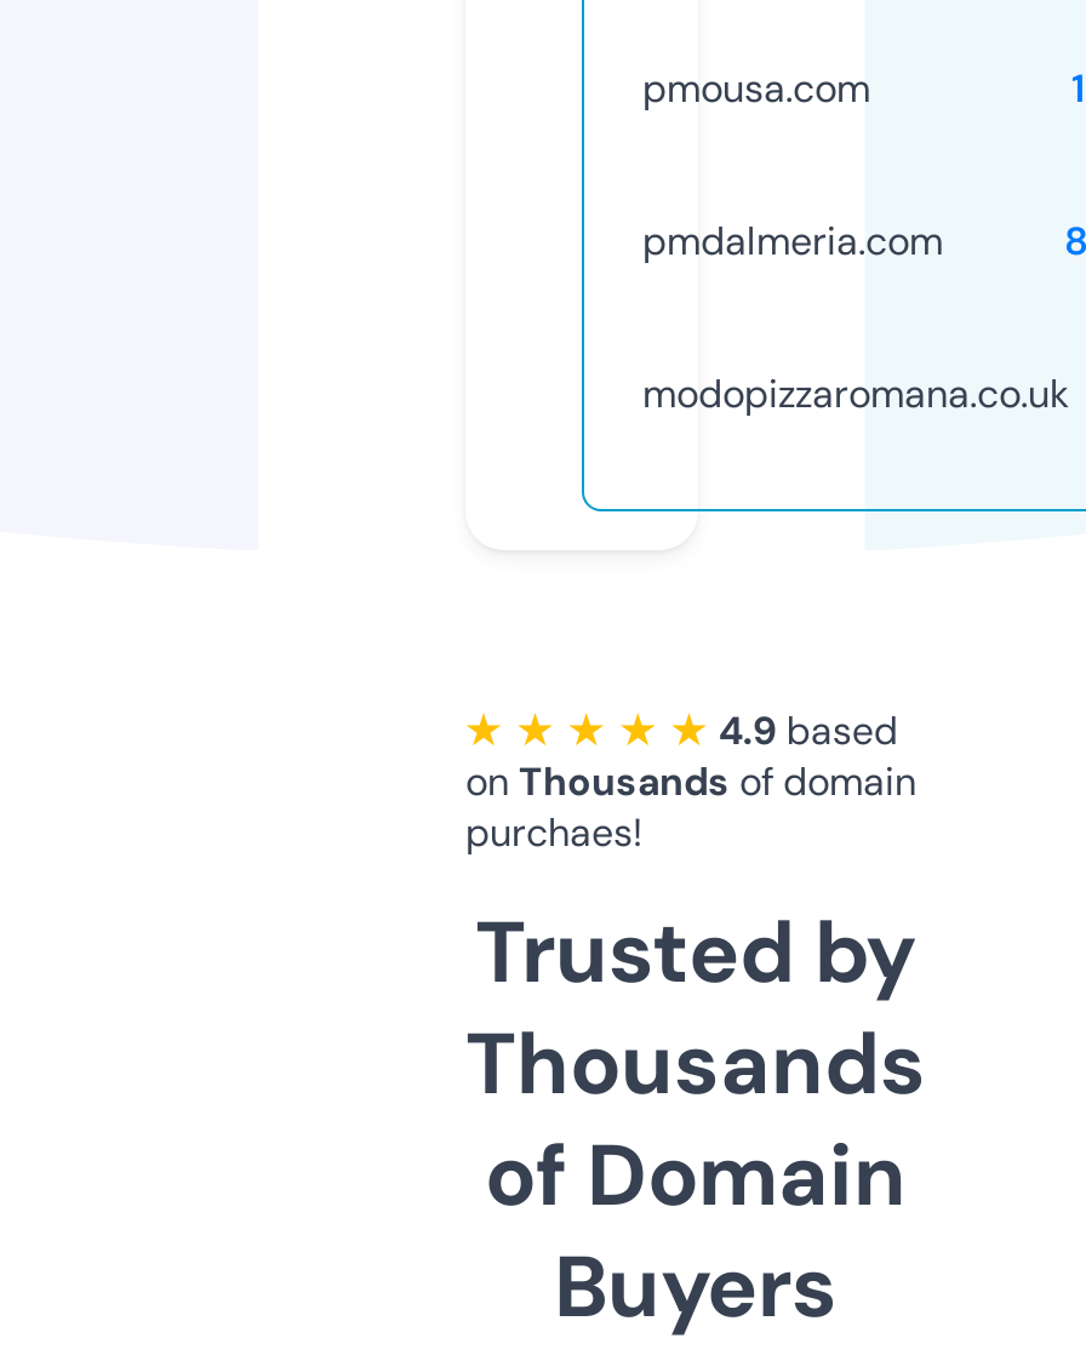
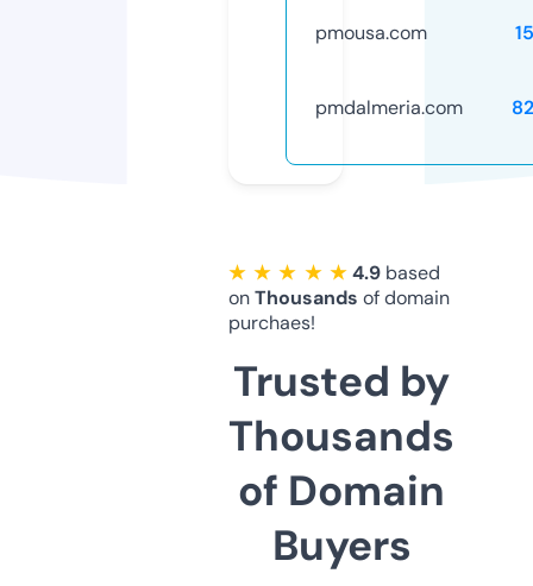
[642,368,1069,419] modopizzaromana.co.uk -> none

